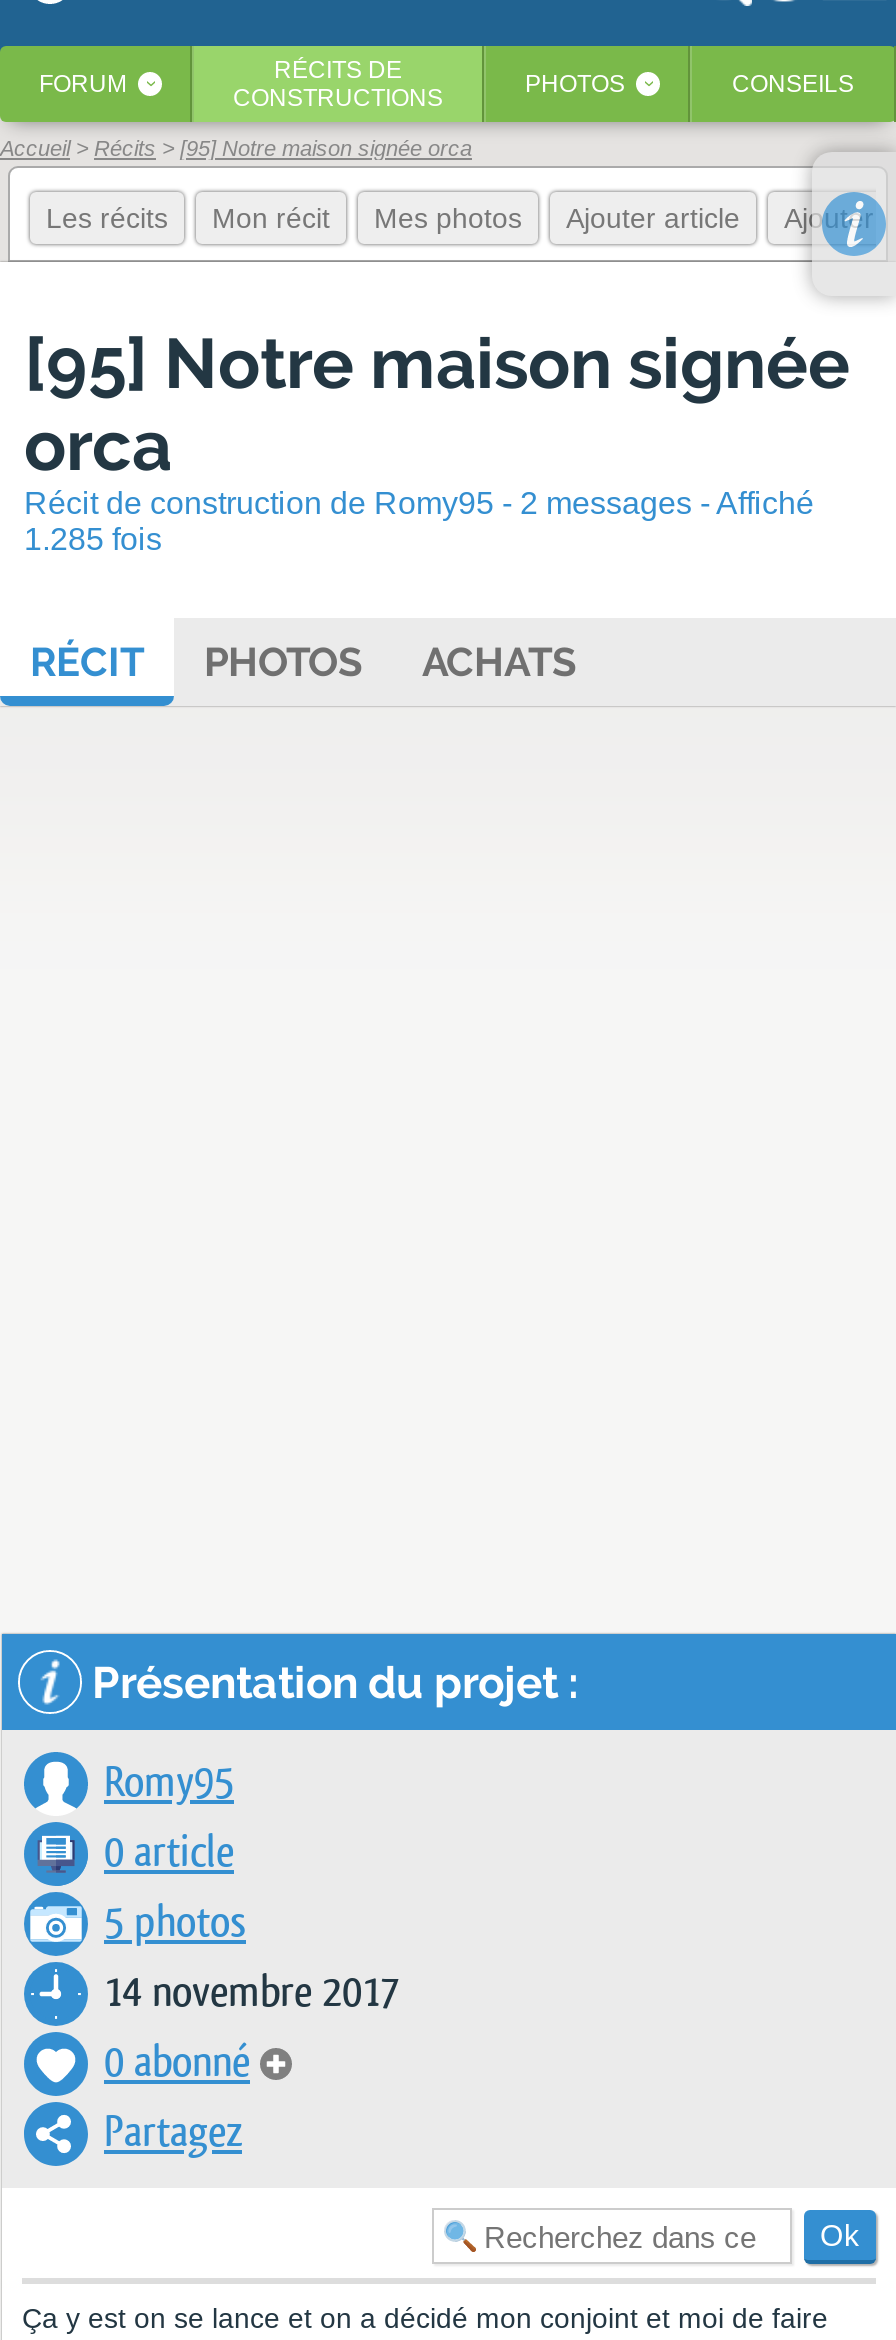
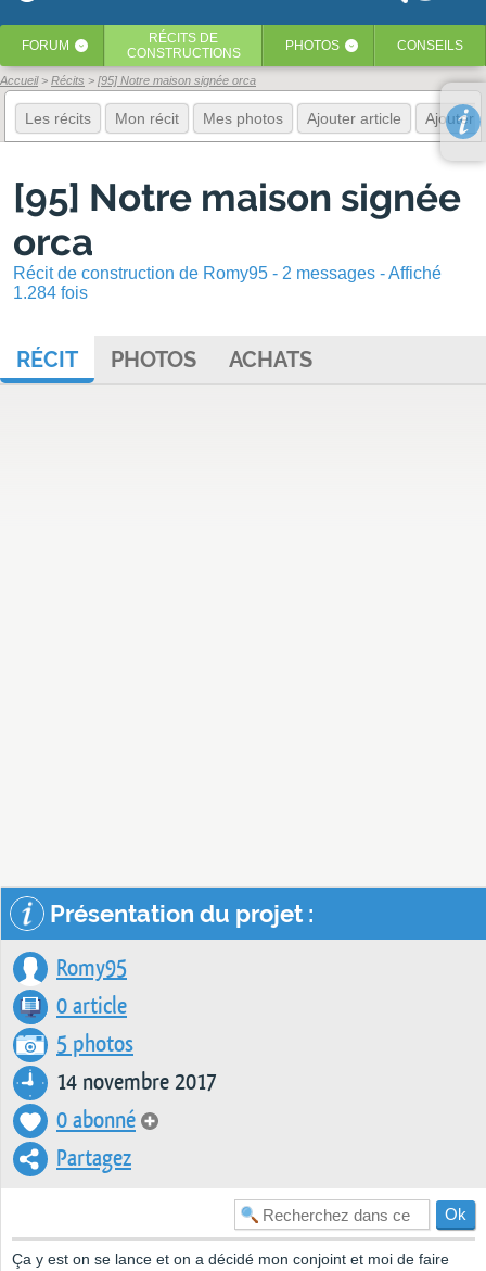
[24,523,162,557] 1.285 fois -> [13,284,88,302] 1.284 fois

